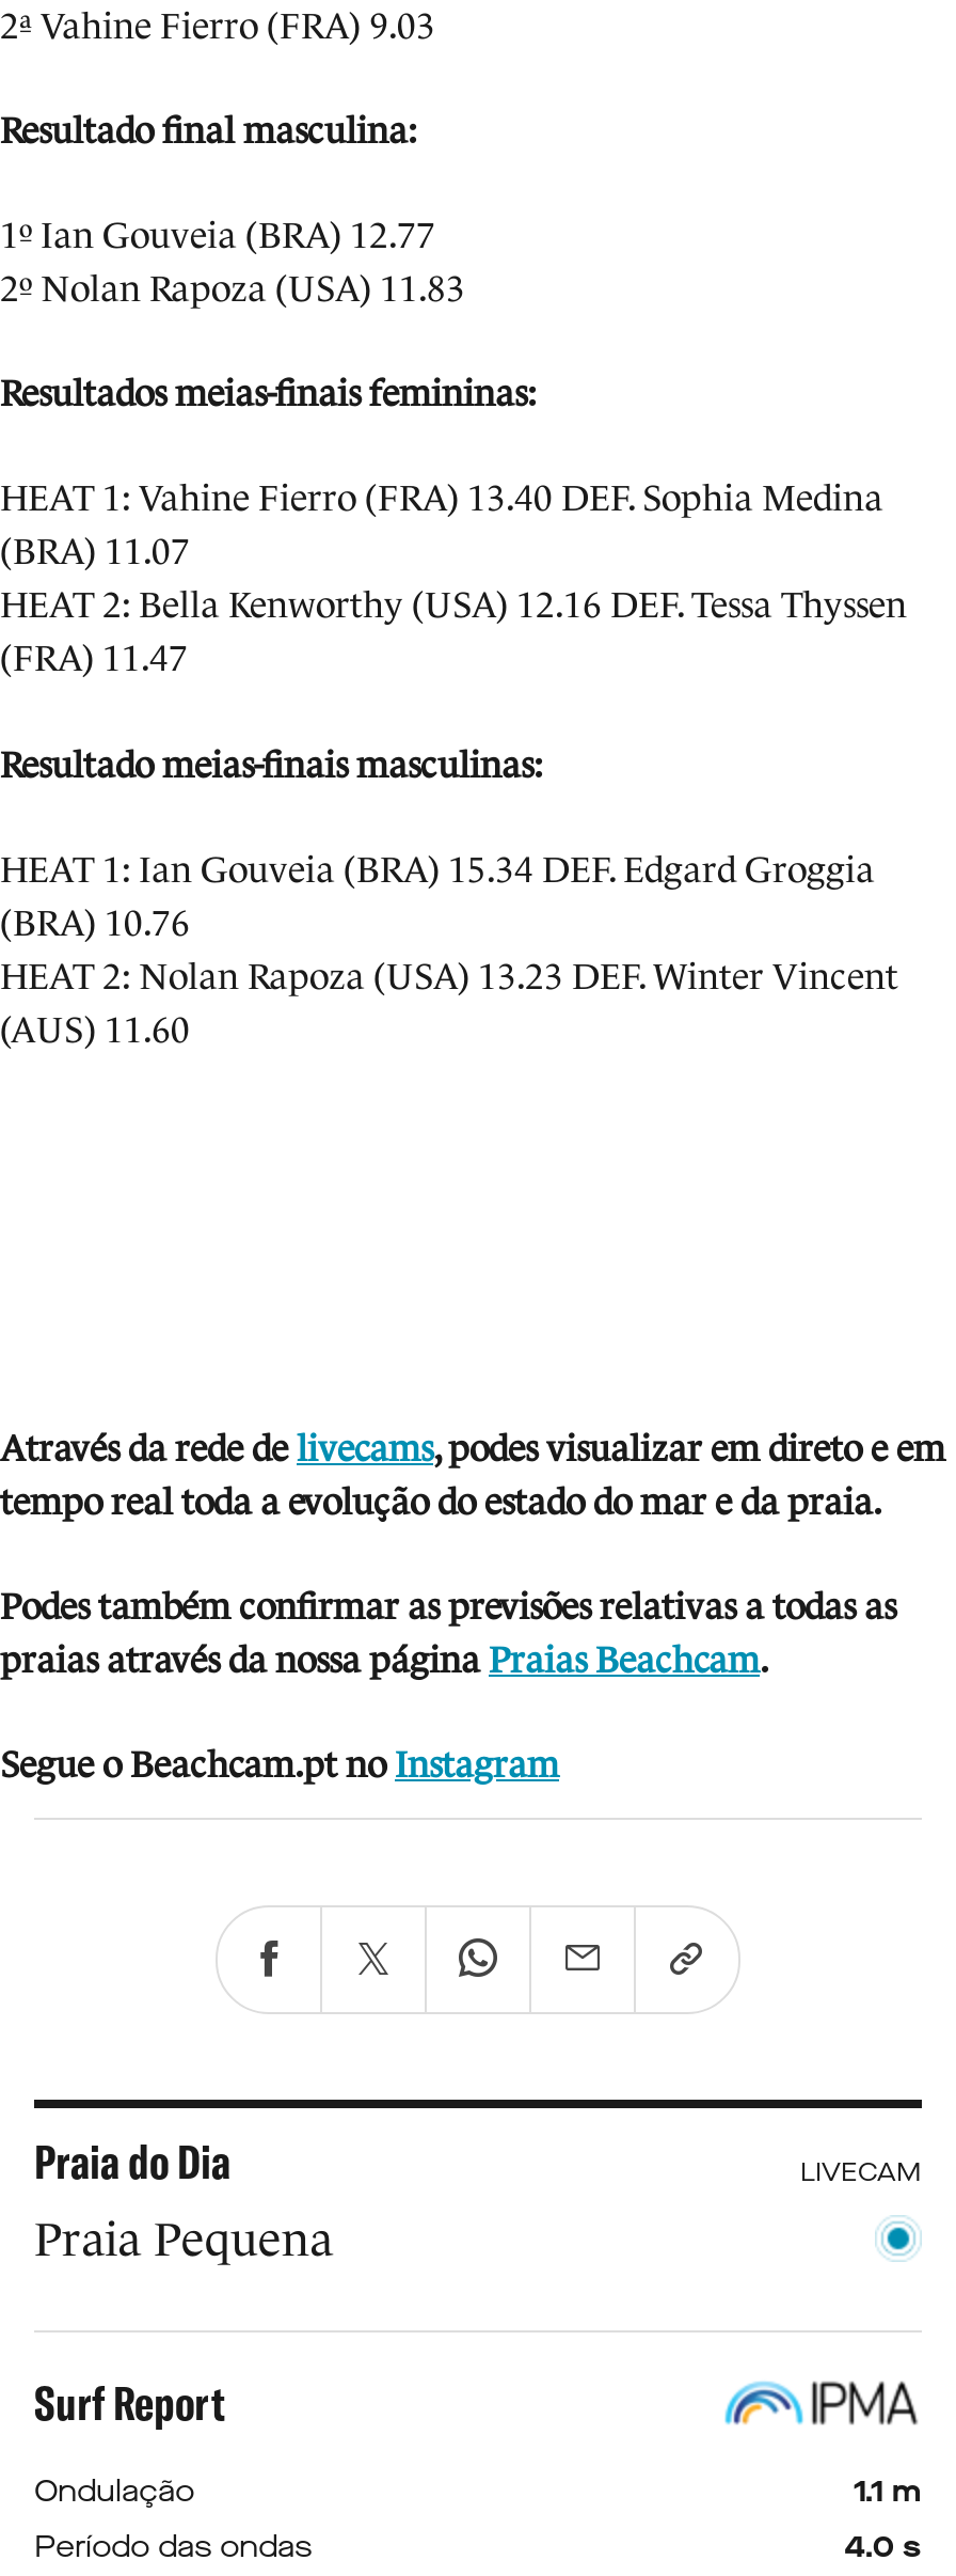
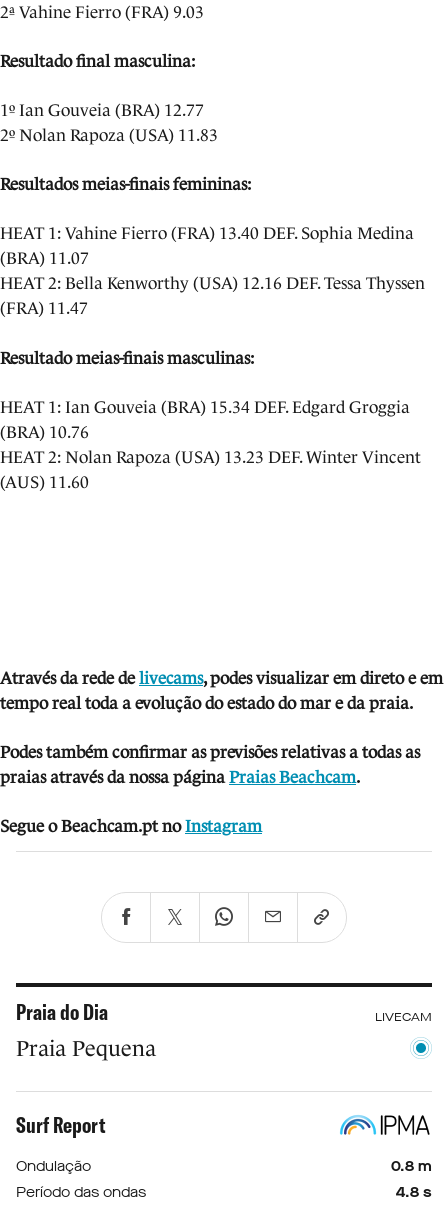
[854,2471,922,2511] 1.1 m -> [391,1157,432,1176] 0.8 m
[845,2526,922,2567] 4.0 s -> [396,1183,432,1202] 4.8 s

